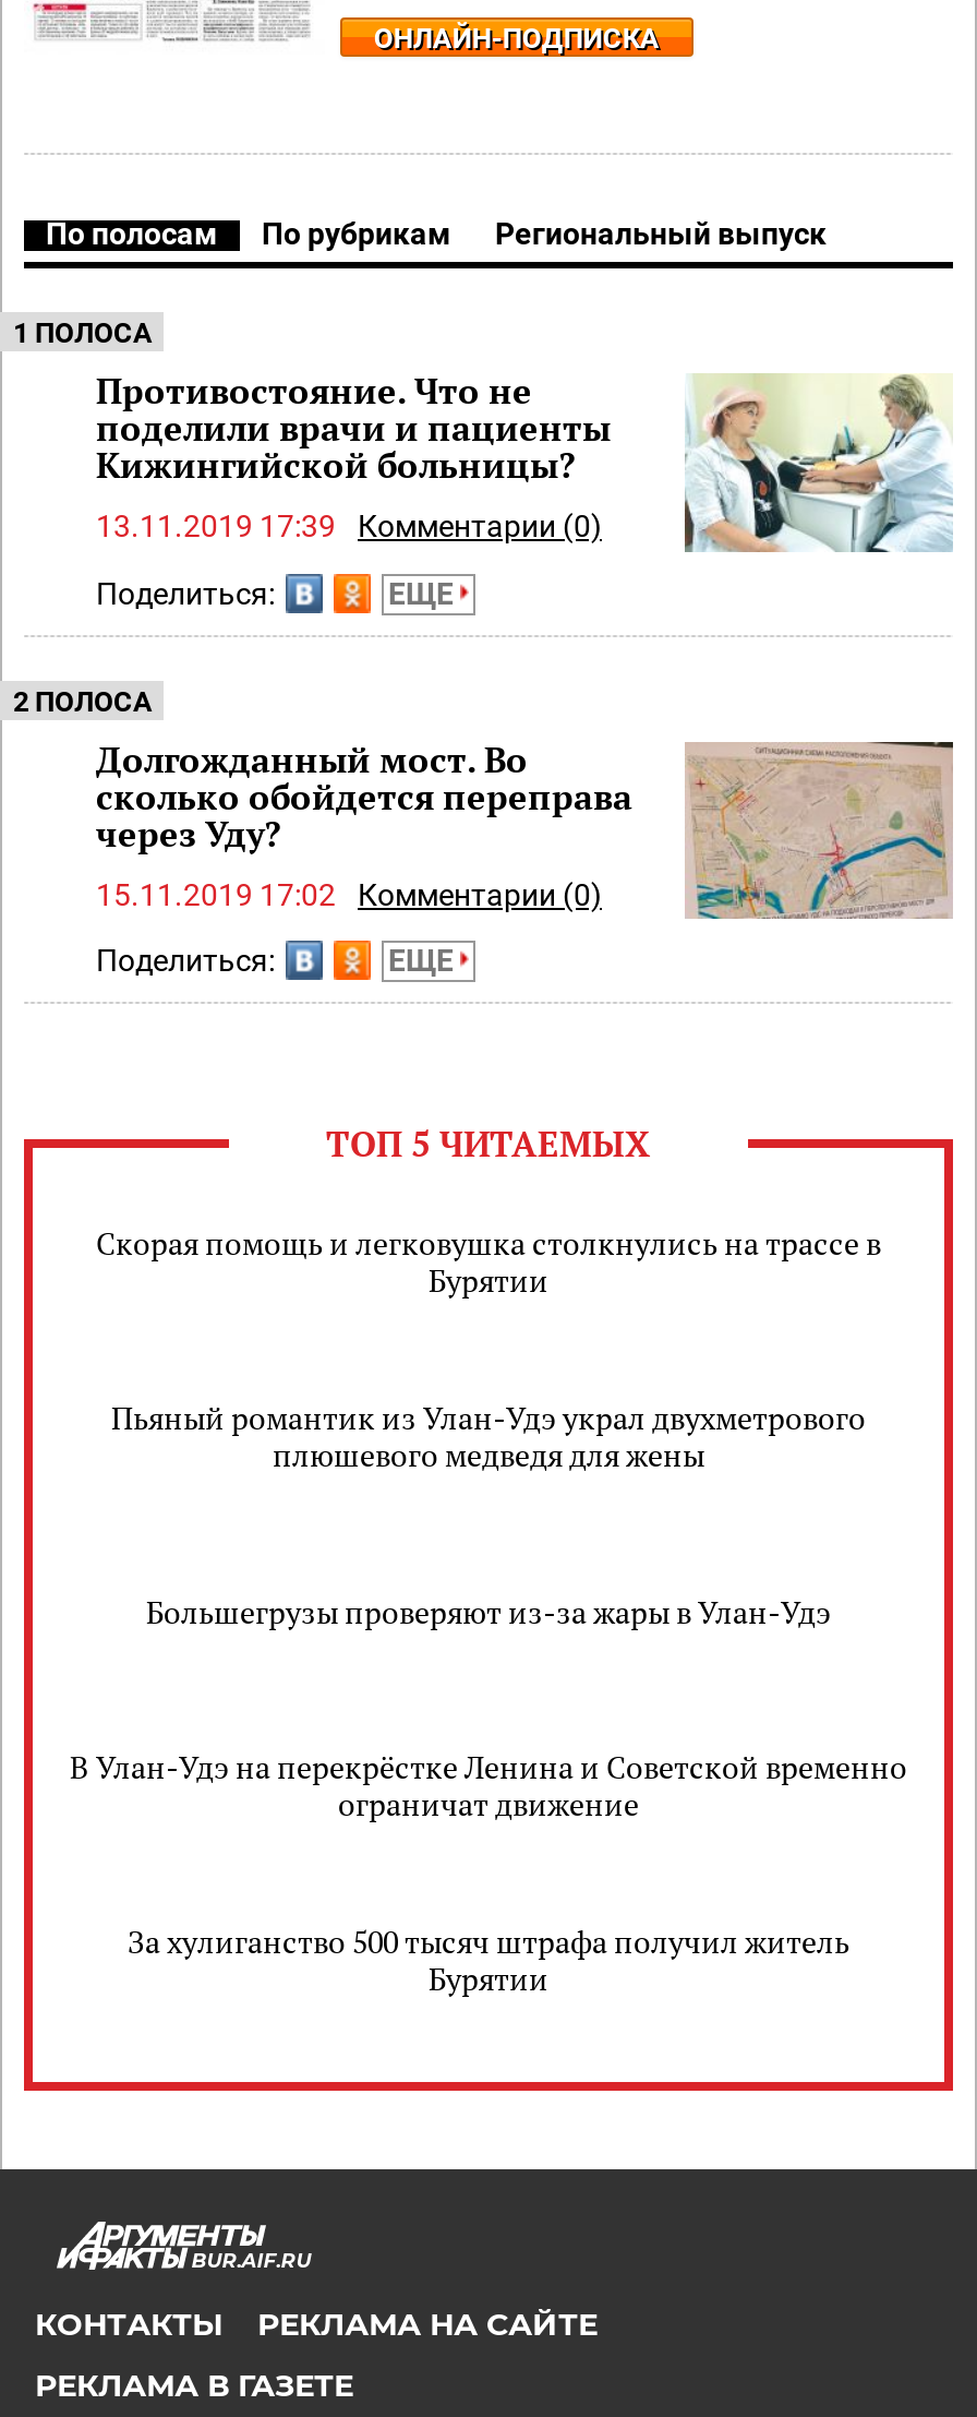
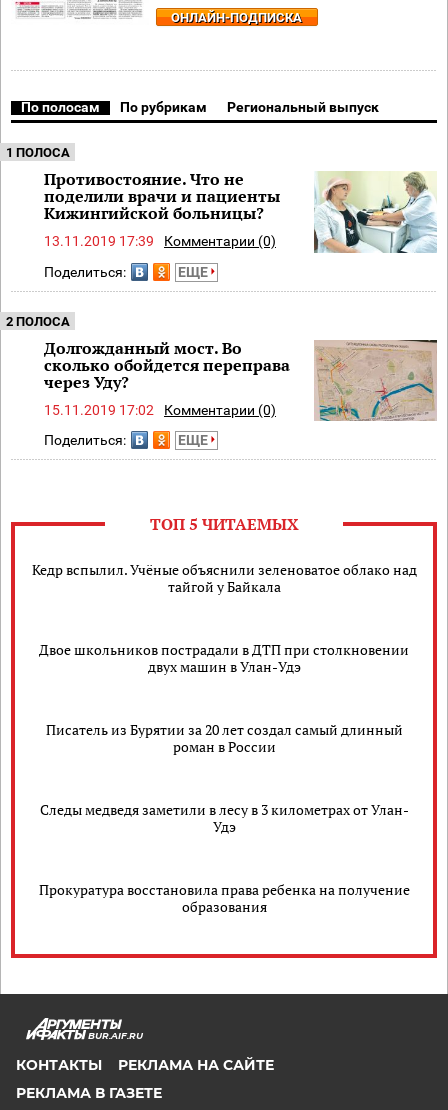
[96,1222,881,1301] Скорая помощь и легковушка столкнулись на трассе в | Бурятии -> [31,560,416,596] Кедр вспылил. Учёные объяснили зеленоватое облако над | тайгой у Байкала
[111,1397,866,1476] Пьяный романтик из Улан-Удэ украл двухметрового | плюшевого медведя для жены -> [39,640,409,676] Двое школьников пострадали в ДТП при столкновении | двух машин в Улан-Удэ
[146,1590,831,1632] Большегрузы проверяют из-за жары в Улан-Удэ -> [45,720,402,756] Писатель из Бурятии за 20 лет создал самый длинный | роман в России
[70,1746,907,1825] В Улан-Удэ на перекрёстке Ленина и Советской временно | ограничат движение -> [39,800,408,836] Следы медведя заметили в лесу в 3 километрах от Улан- | Удэ
[128,1921,849,1999] За хулиганство 500 тысяч штрафа получил житель | Бурятии -> [38,880,409,916] Прокуратура восстановила права ребенка на получение | образования

